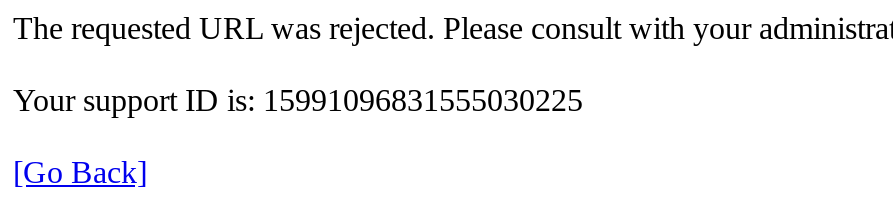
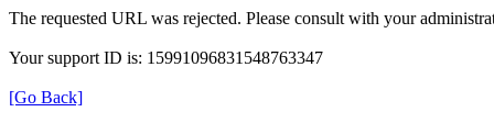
[13,83,583,117] Your support ID is: 15991096831555030225 -> [9,48,323,67] Your support ID is: 15991096831548763347

